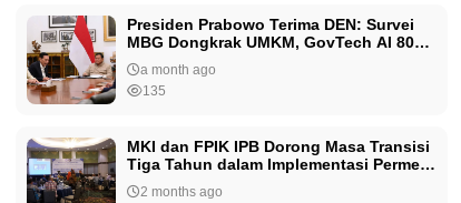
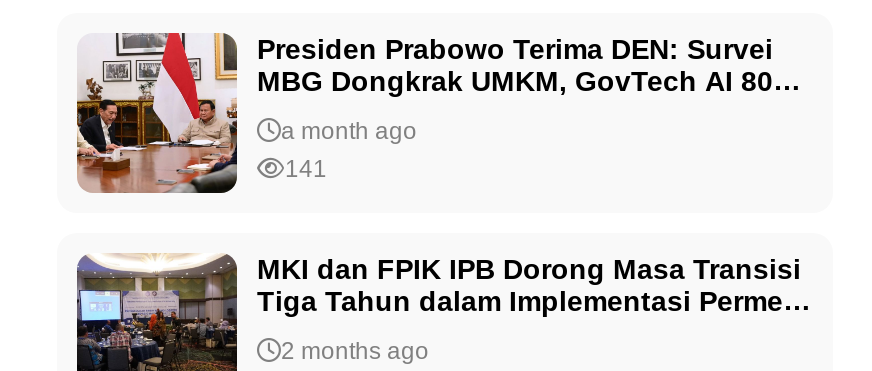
[143,83,166,98] 135 -> [285,154,327,182] 141

